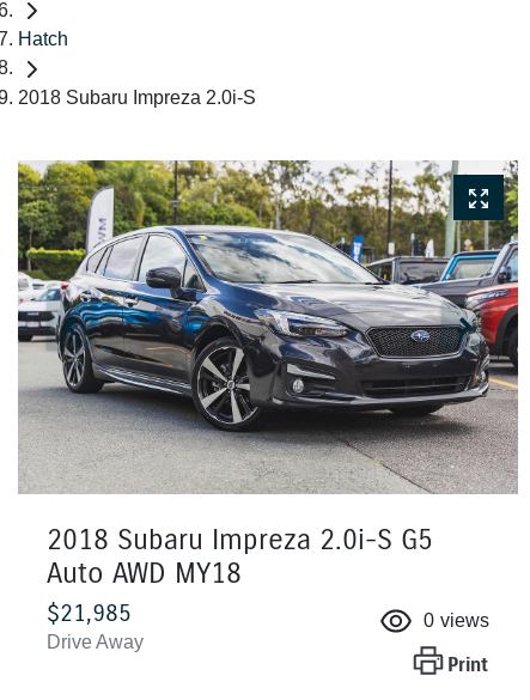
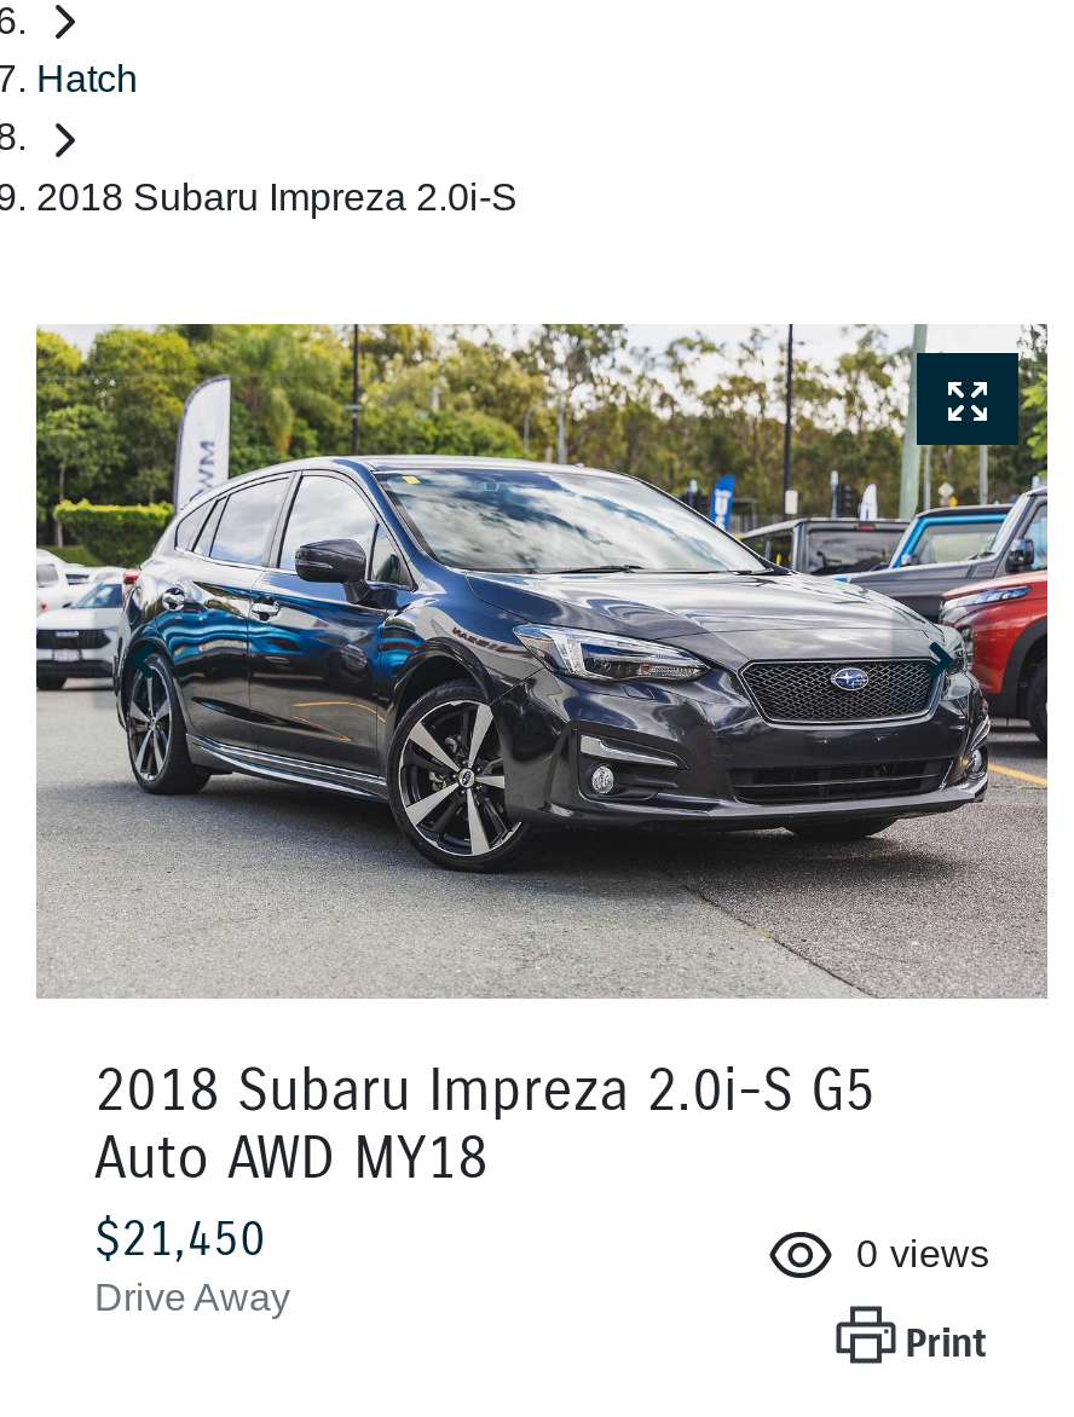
[47,598,132,628] $21,985 -> [94,1208,266,1269] $21,450

